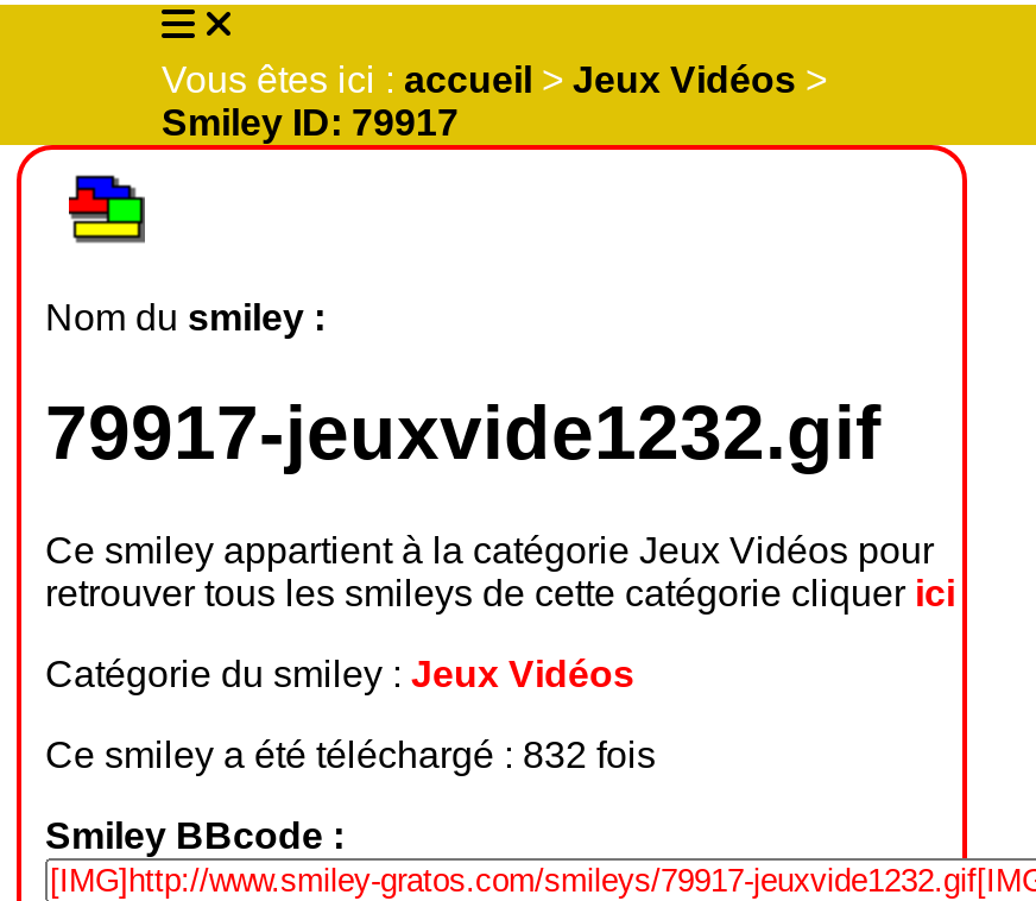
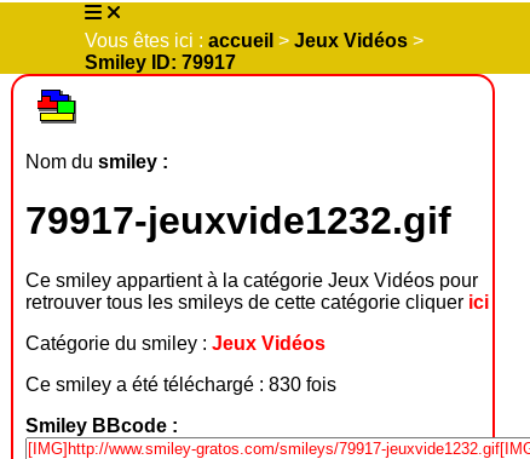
[45,734,656,775] Ce smiley a été téléchargé : 832 fois -> [25,374,336,395] Ce smiley a été téléchargé : 830 fois

